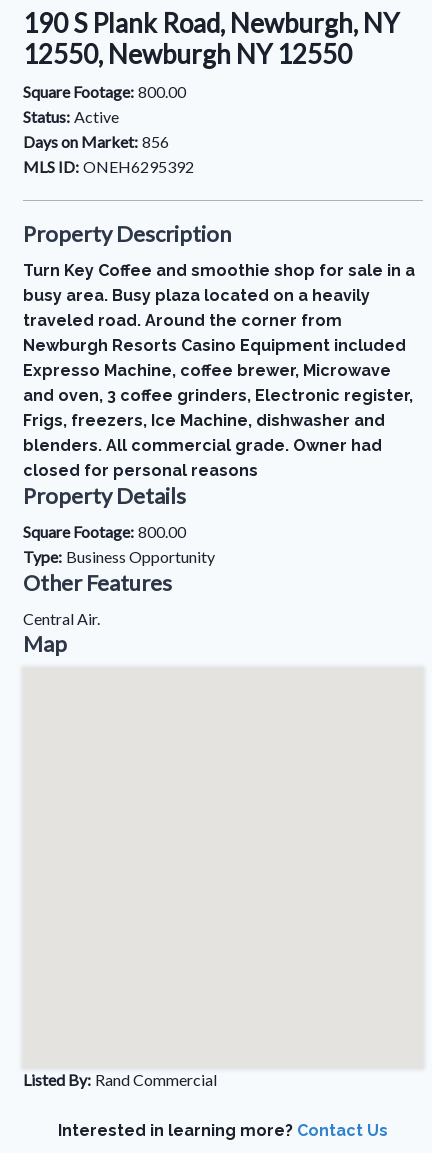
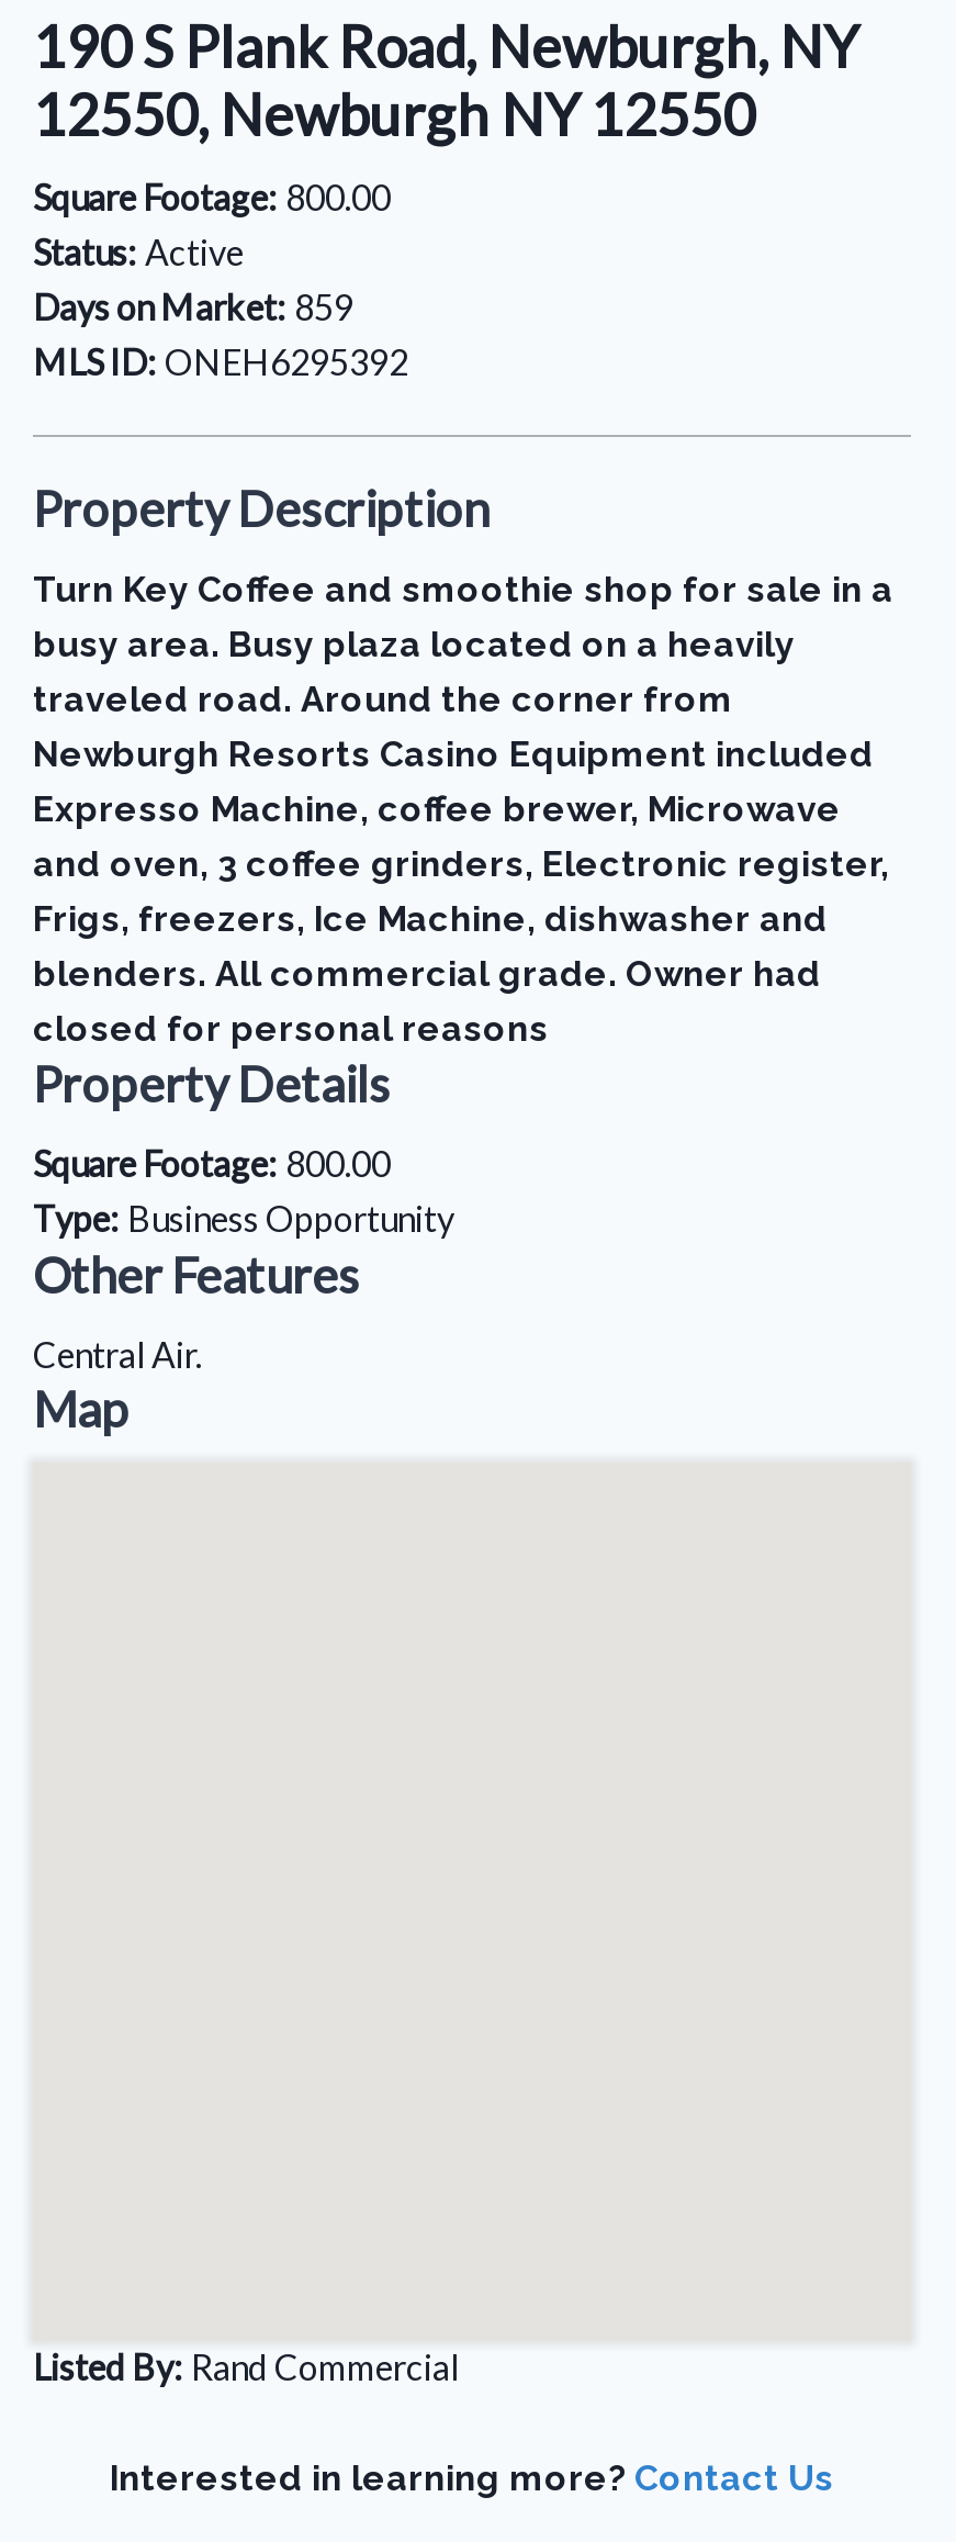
[23,132,169,151] Days on Market: 856 -> [33,285,353,327] Days on Market: 859

